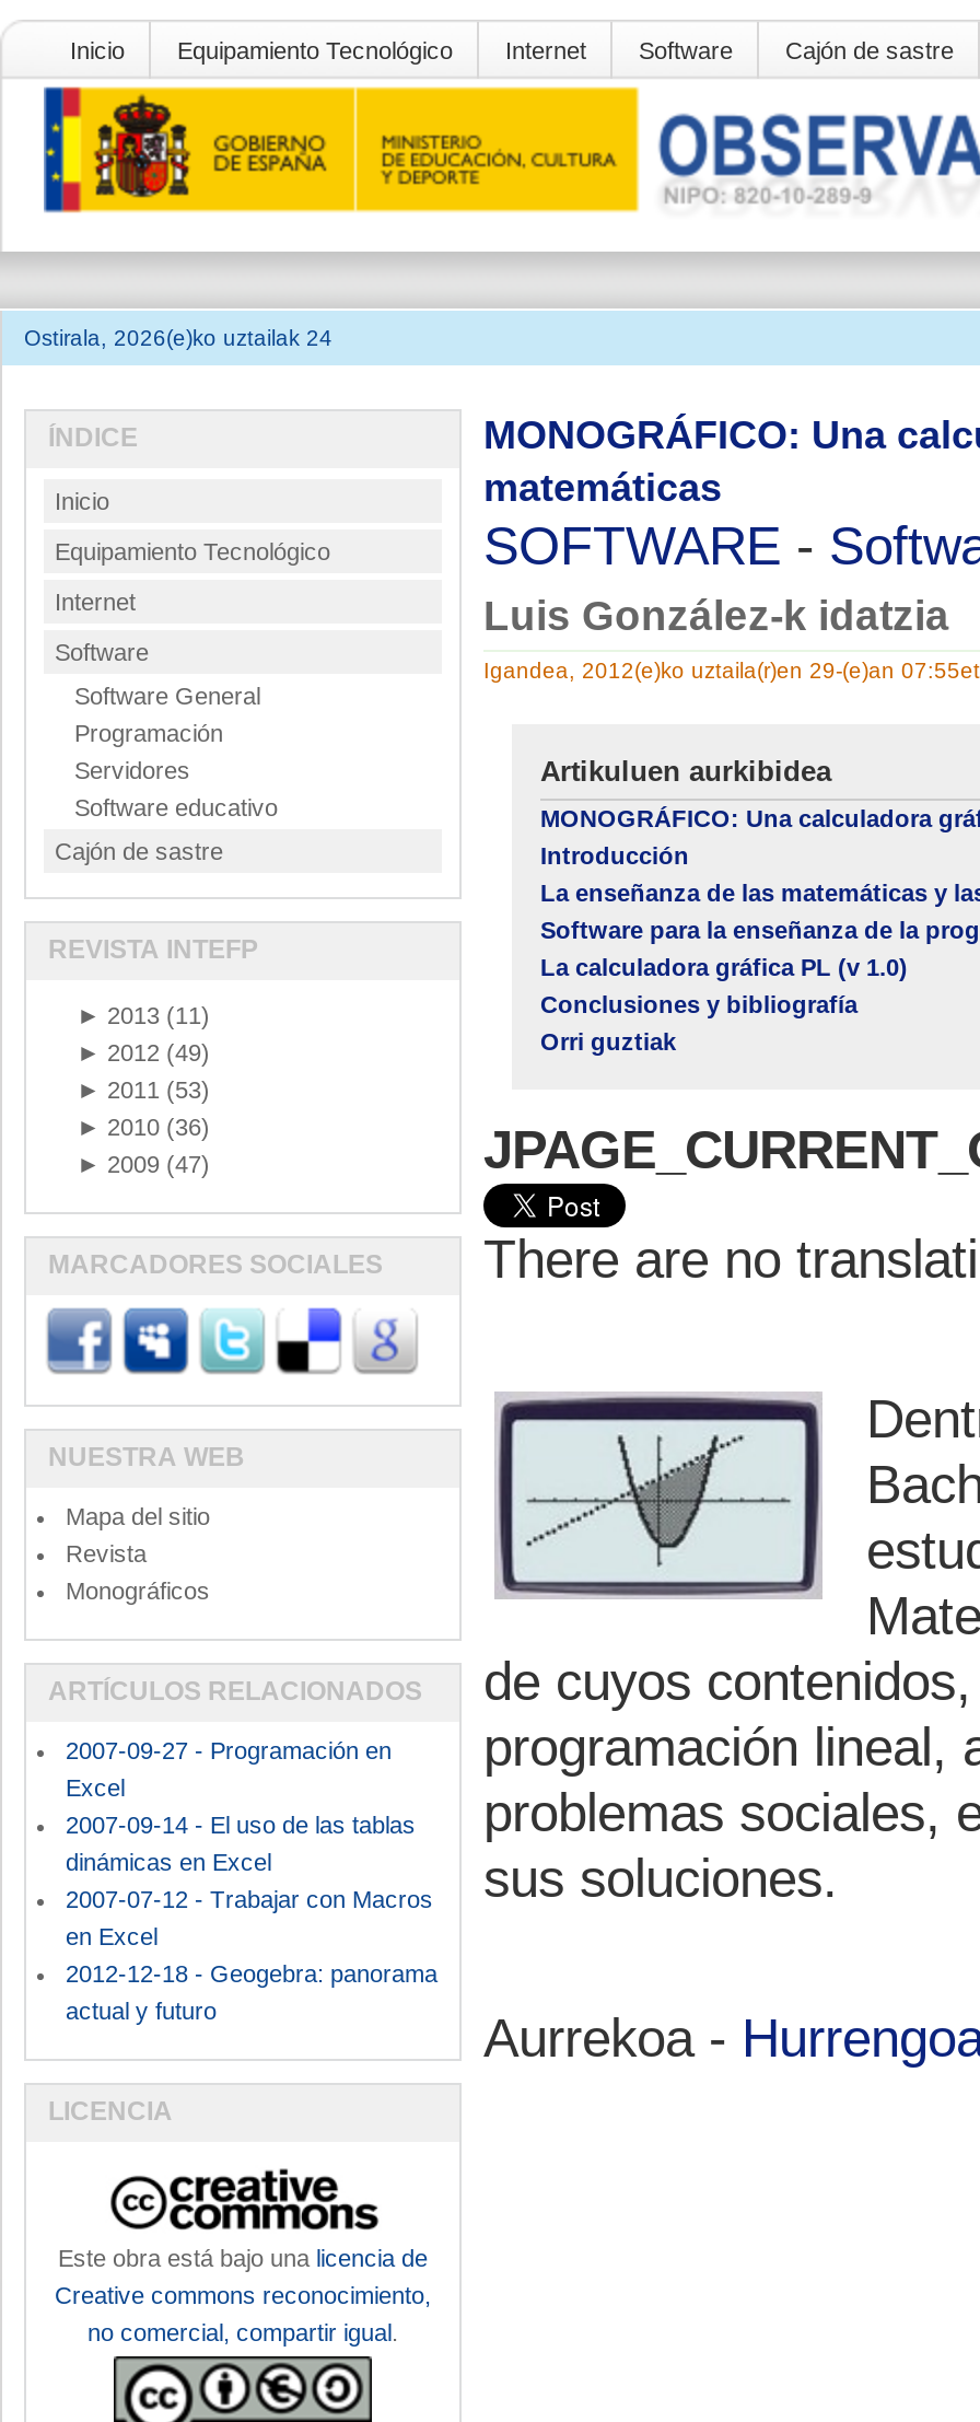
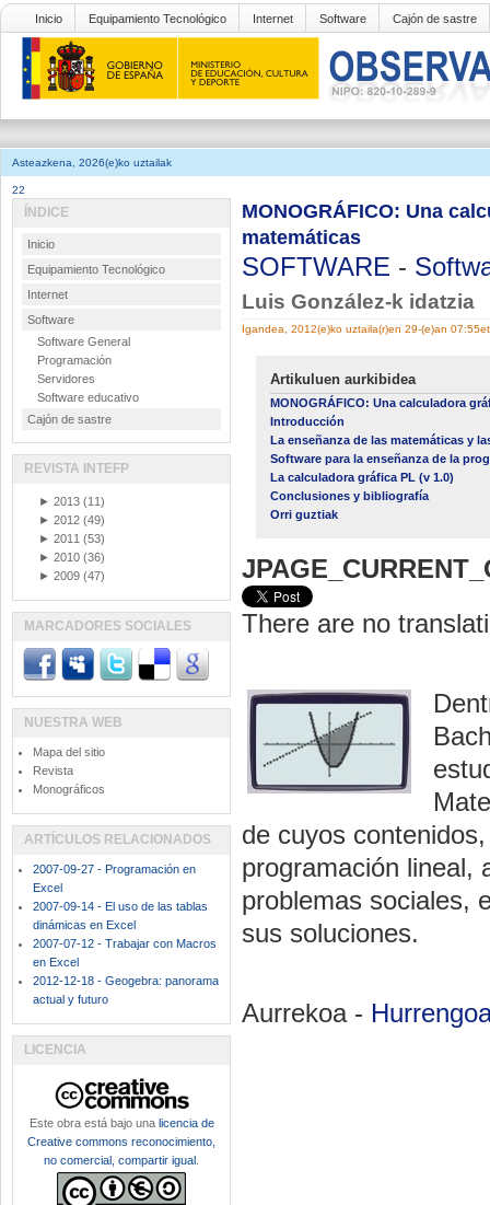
[24,326,332,350] Ostirala, 2026(e)ko uztailak 24 -> [12,157,172,196] Asteazkena, 2026(e)ko uztailak | 22

